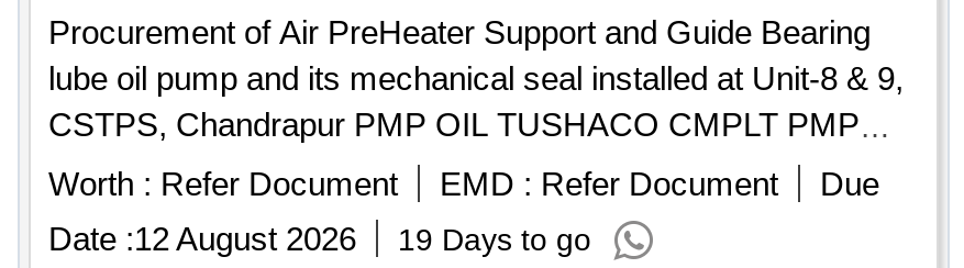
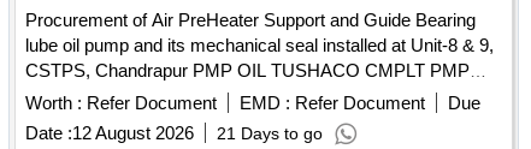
[48,220,591,257] Date : 12 August 2026 19 Days to go -> [25,123,323,143] Date : 12 August 2026 21 Days to go

